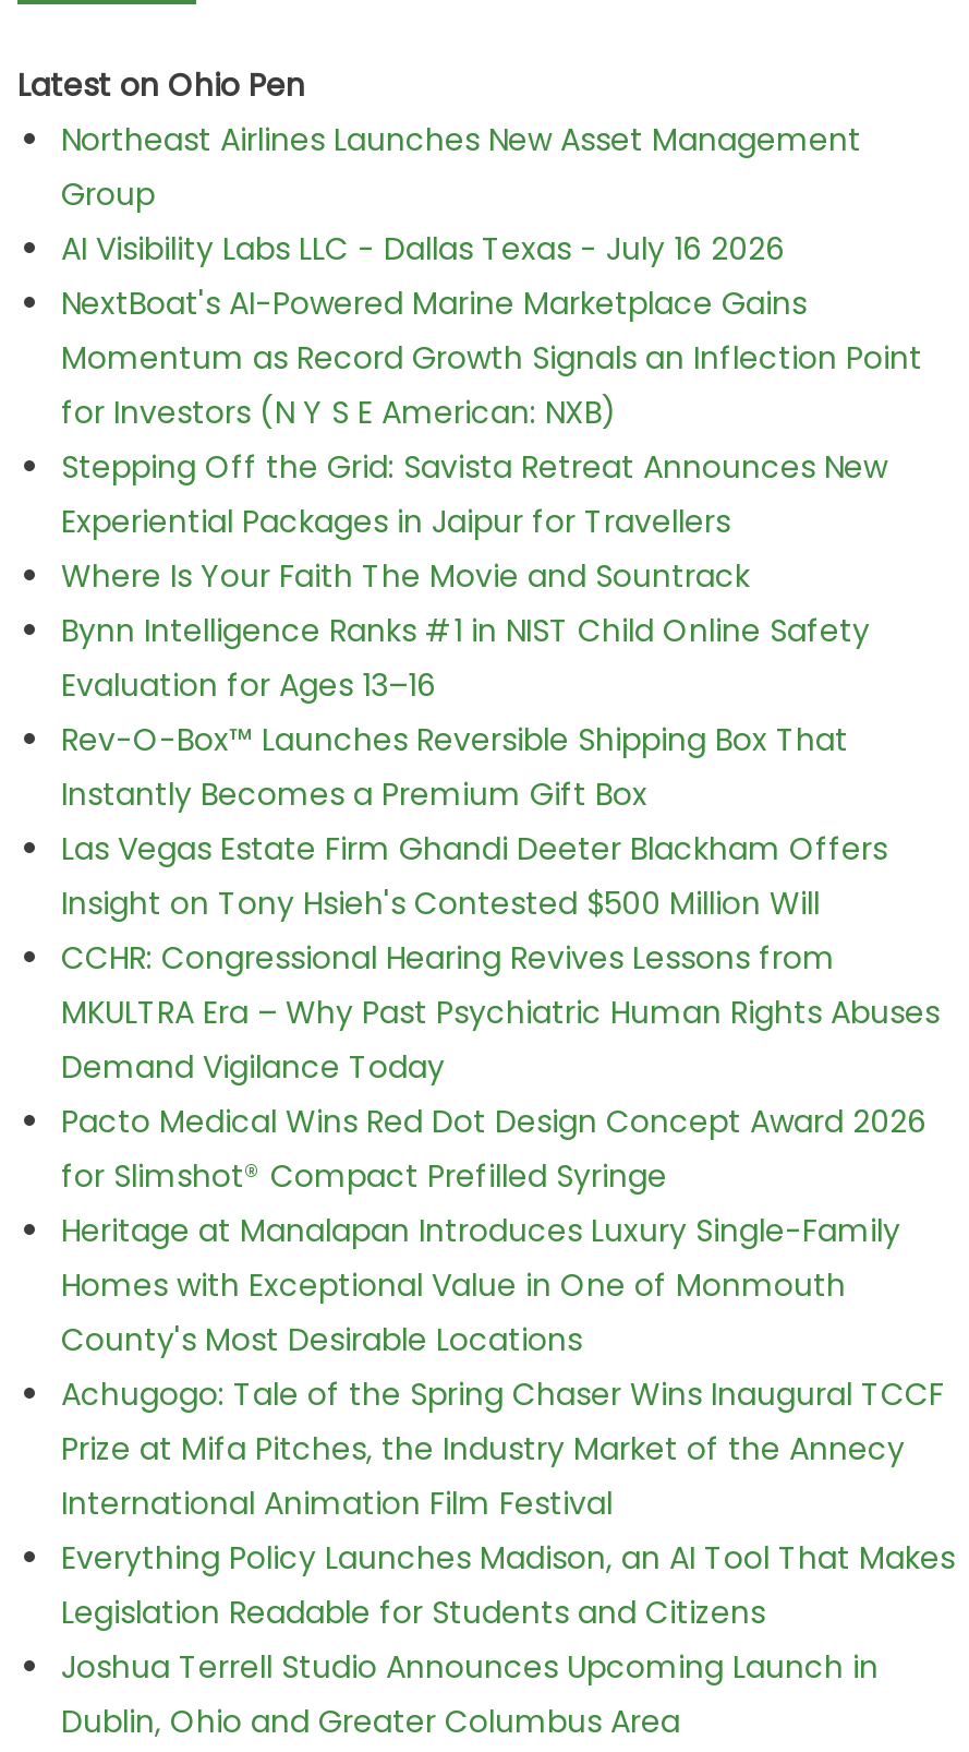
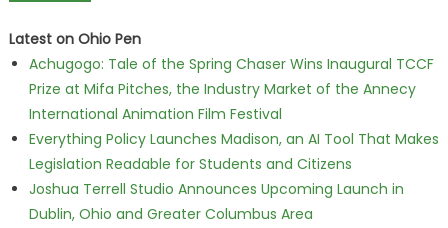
[61,118,940,1361] Northeast Airlines Launches New Asset Management | Group | AI Visibility Labs LLC - Dallas Texas - July 16 2026 | NextBoat's AI-Powered Marine Marketplace Gains | Momentum as Record Growth Signals an Inflection Point | for Investors (N Y S E American: NXB) | Stepping Off the Grid: Savista Retreat Announces New | Experiential Packages in Jaipur for Travellers | Where Is Your Faith The Movie and Sountrack | Bynn Intelligence Ranks #1 in NIST Child Online Safety | Evaluation for Ages 13–16 | Rev-O-Box™ Launches Reversible Shipping Box That | Instantly Becomes a Premium Gift Box | Las Vegas Estate Firm Ghandi Deeter Blackham Offers | Insight on Tony Hsieh's Contested $500 Million Will | CCHR: Congressional Hearing Revives Lessons from | MKULTRA Era – Why Past Psychiatric Human Rights Abuses | Demand Vigilance Today | Pacto Medical Wins Red Dot Design Concept Award 2026 | for Slimshot® Compact Prefilled Syringe | Heritage at Manalapan Introduces Luxury Single-Family | Homes with Exceptional Value in One of Monmouth | County's Most Desirable Locations -> none

